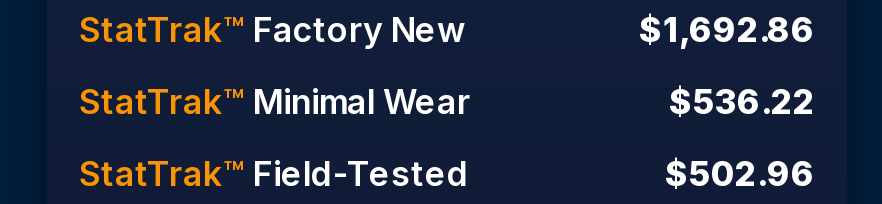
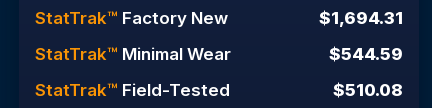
[639,10,815,50] $1,692.86 -> [319,8,403,28] $1,694.31
[669,82,815,122] $536.22 -> [329,44,403,64] $544.59
[665,154,815,194] $502.96 -> [333,80,403,100] $510.08

